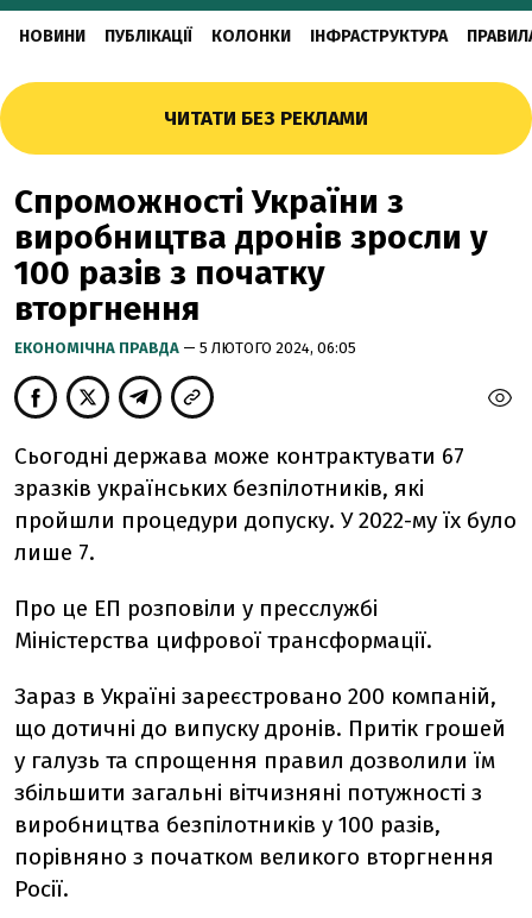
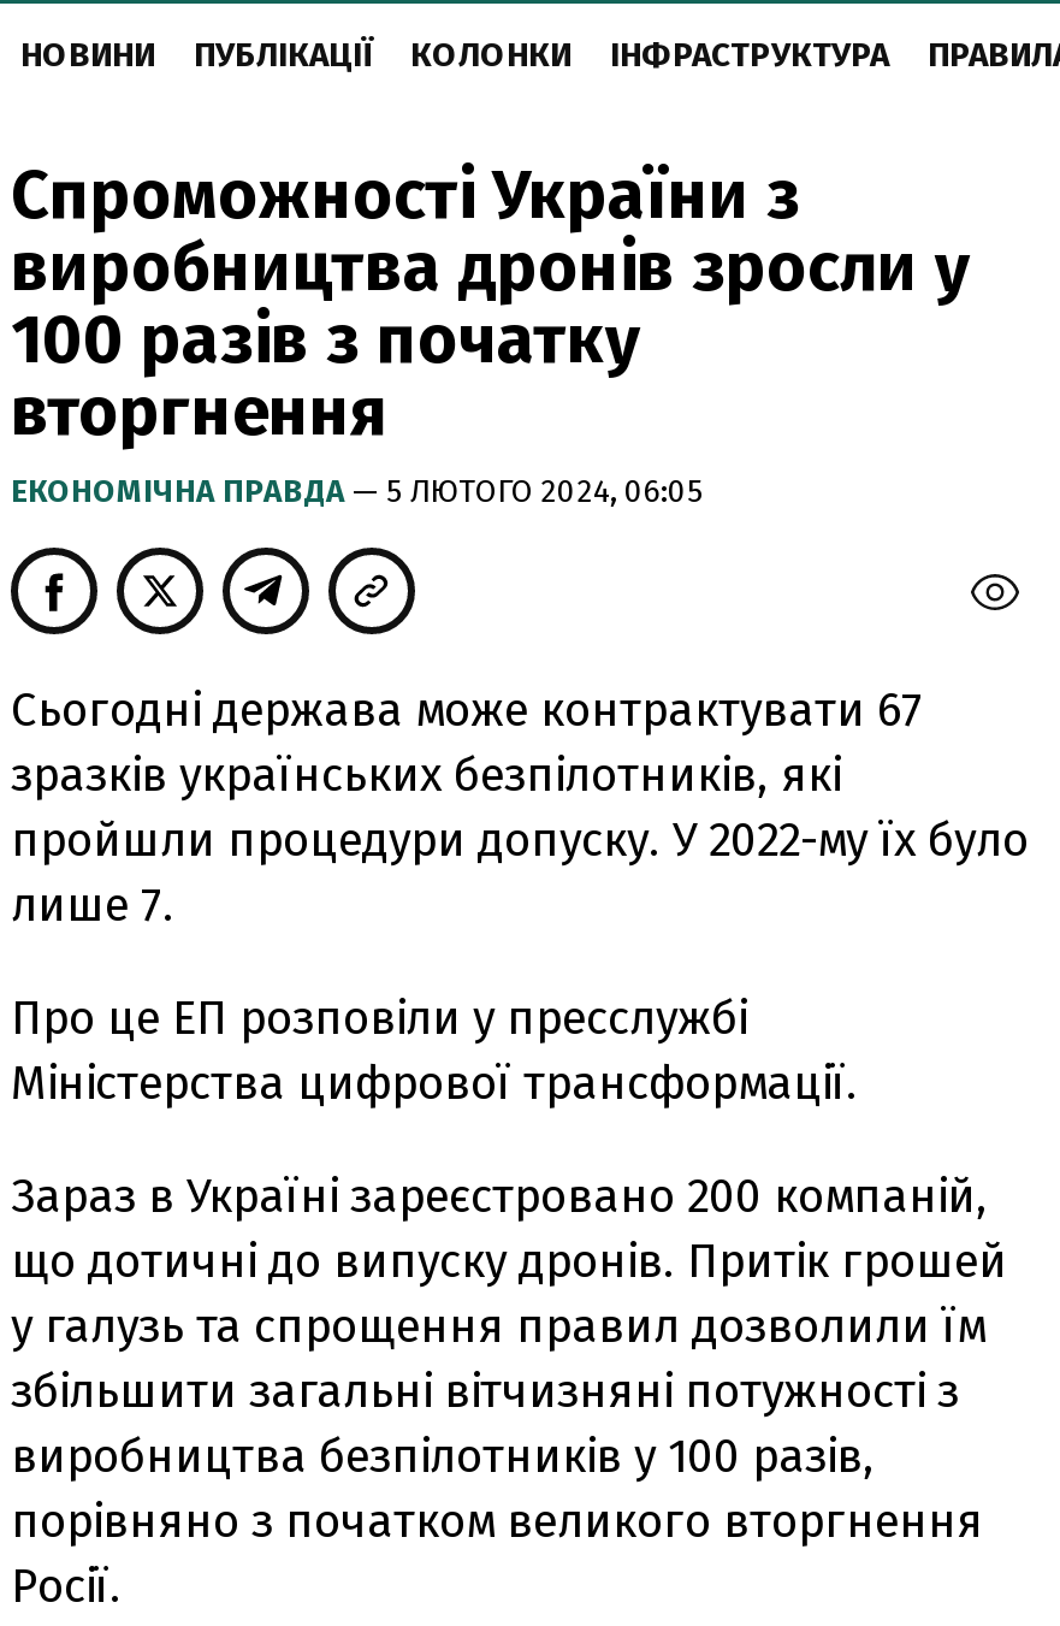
[164,106,368,131] ЧИТАТИ БЕЗ РЕКЛАМИ -> none

